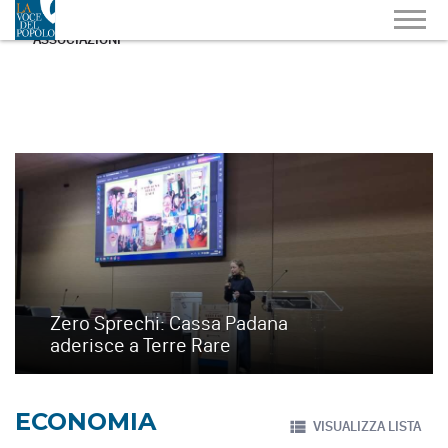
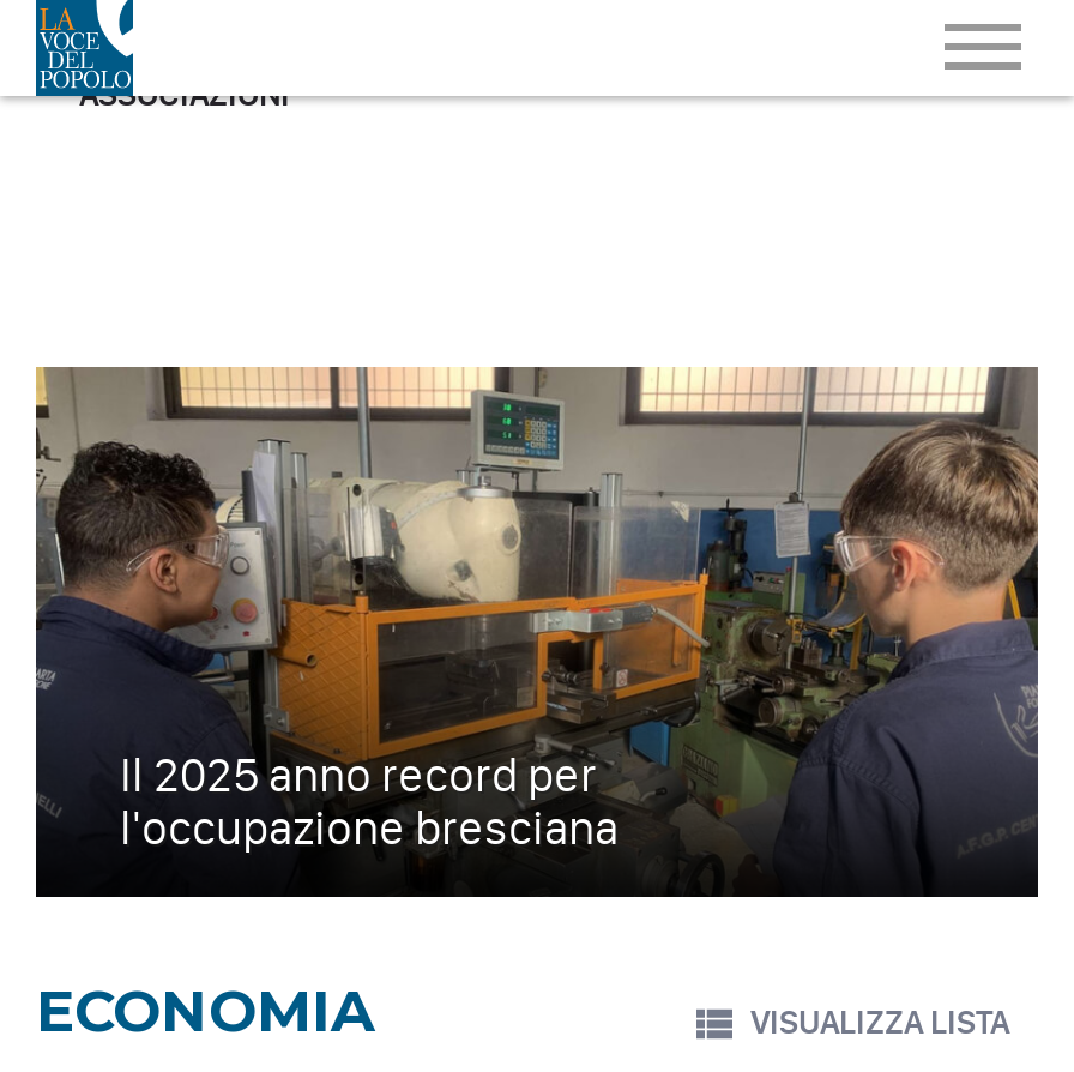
[14,152,434,357] [image] | Zero Sprechi: Cassa Padana | aderisce a Terre Rare -> [34,365,1040,857] [image] | Il 2025 anno record per | l'occupazione bresciana

